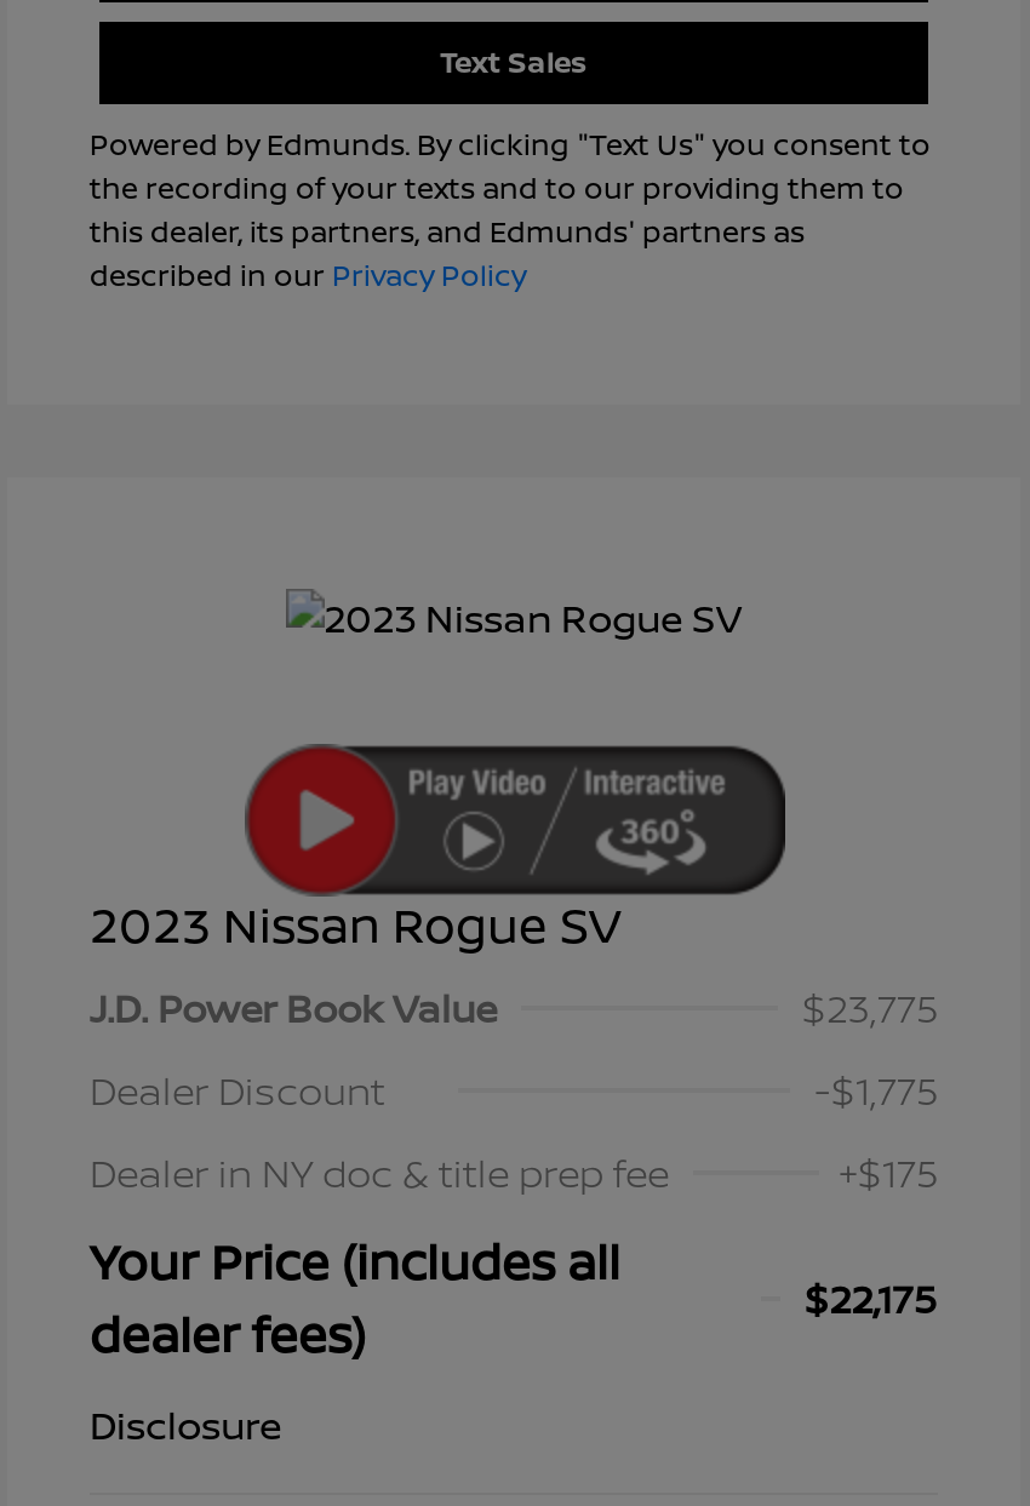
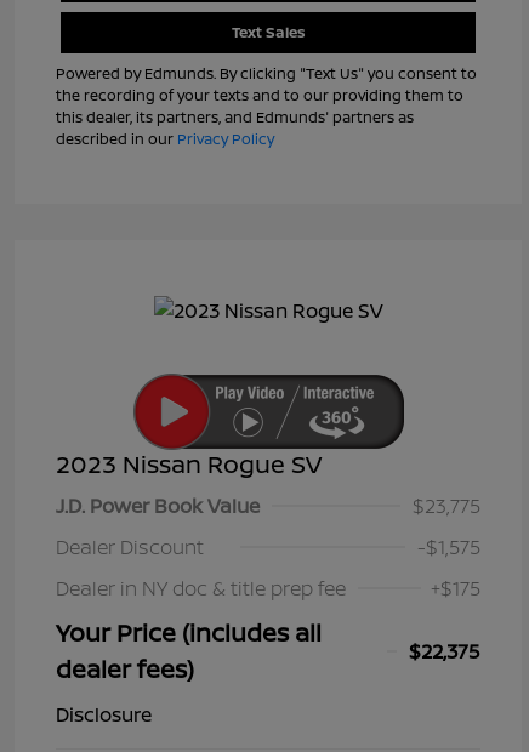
[814,1064,938,1118] -$1,775 -> [417,534,480,561] -$1,575
[805,1273,938,1326] $22,175 -> [409,638,480,665] $22,375

